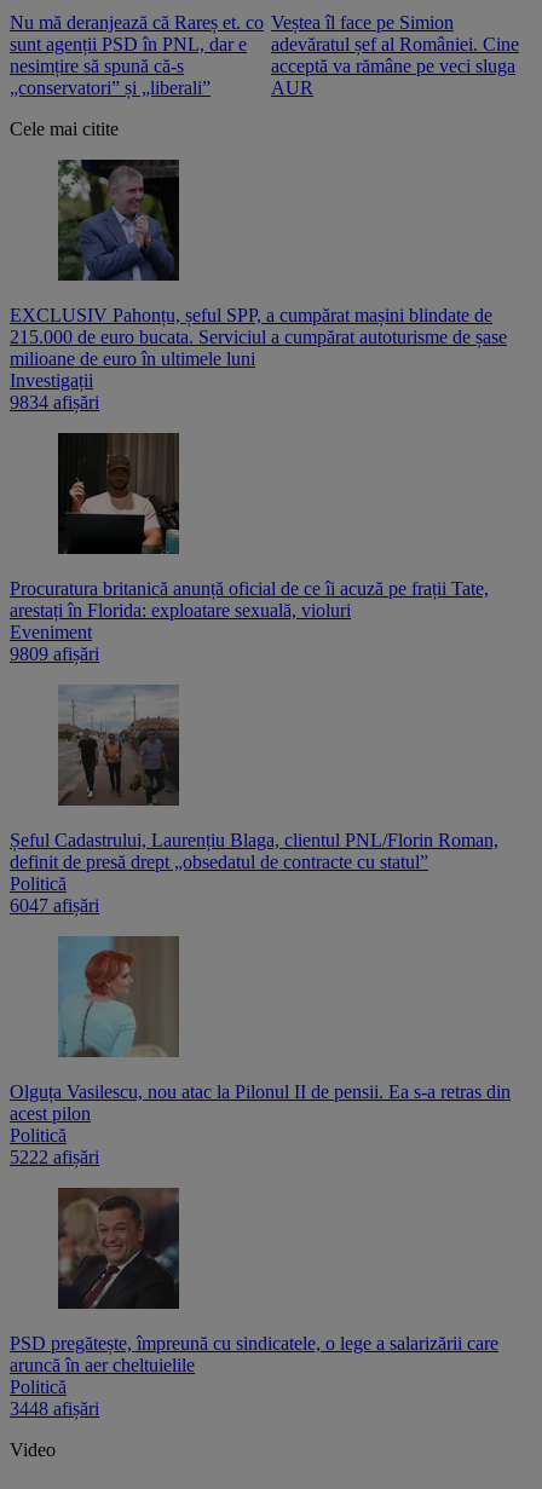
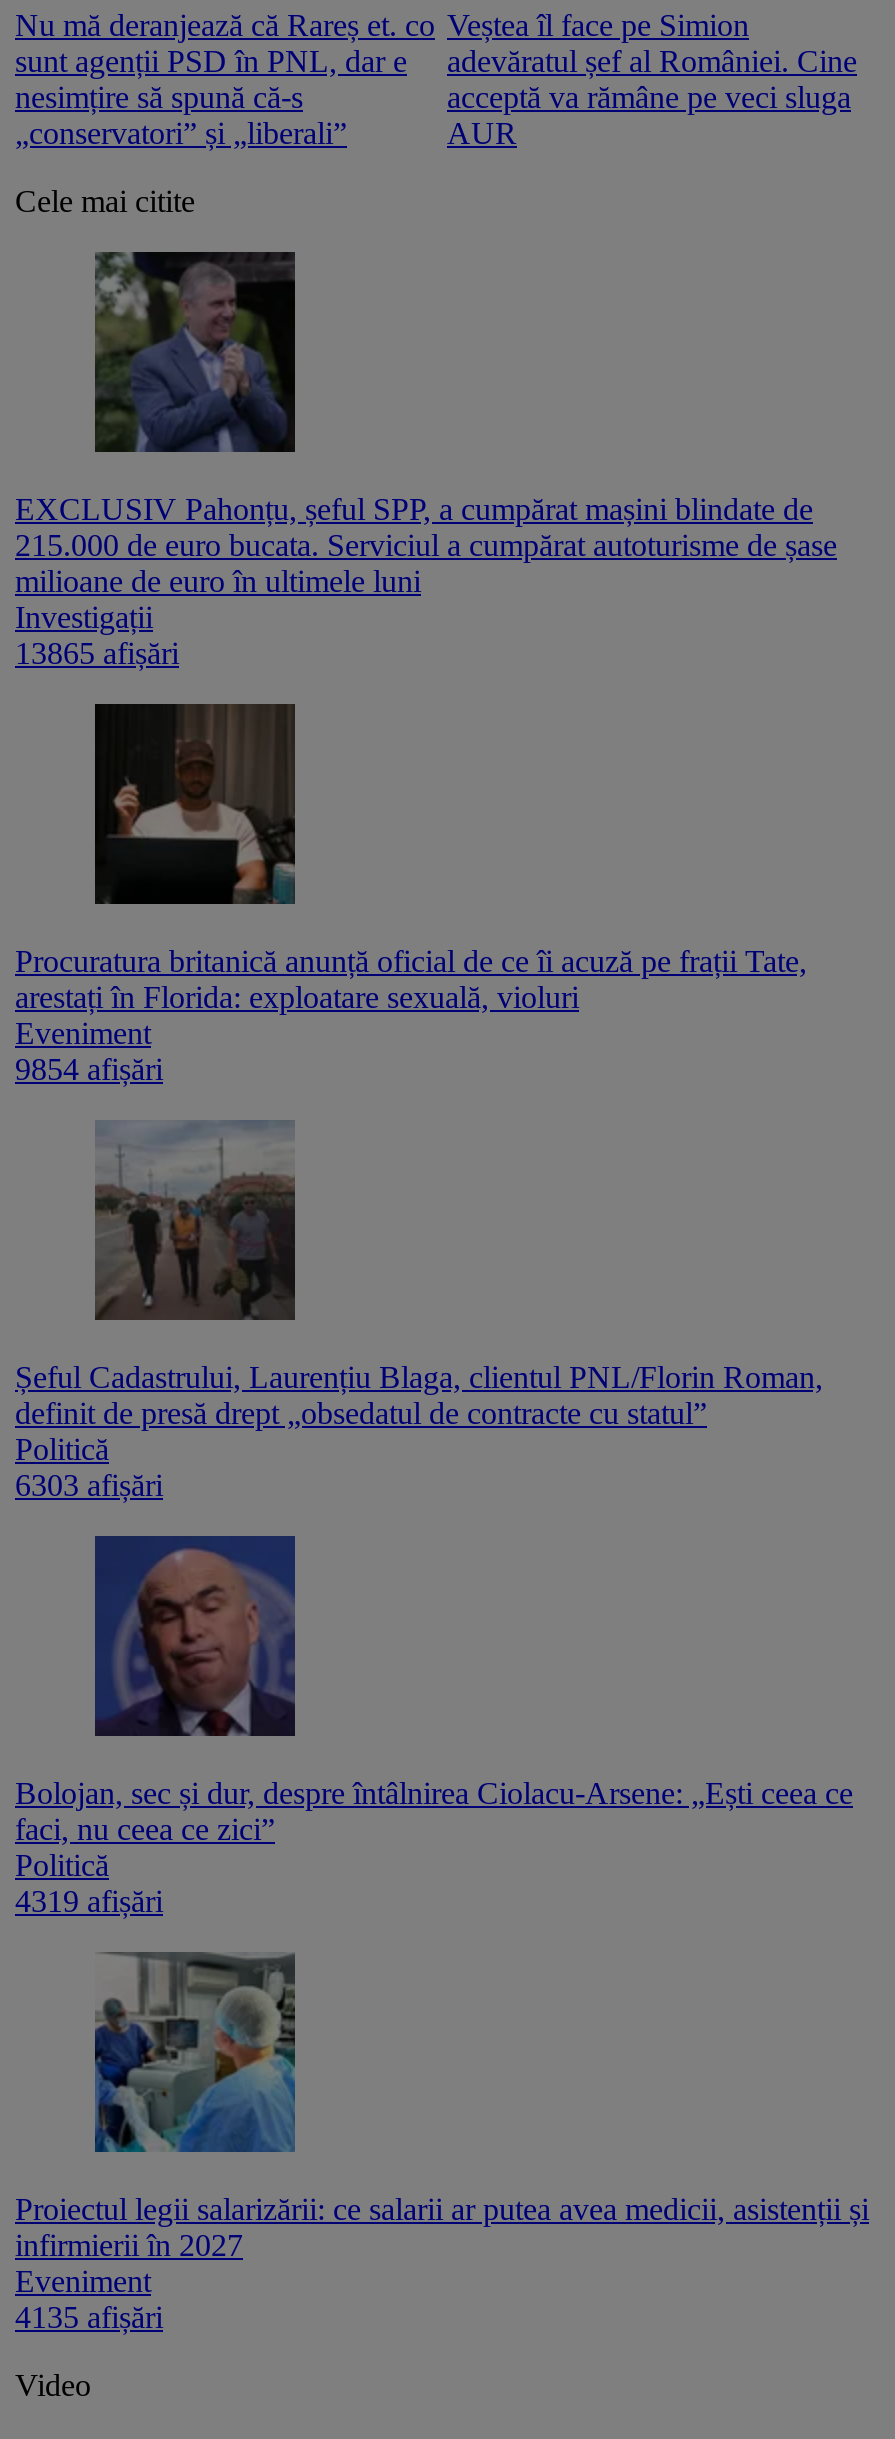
[10,392,99,413] 9834 afișări -> [15,637,179,671] 13865 afișări
[10,644,99,664] 9809 afișări -> [15,1053,163,1087] 9854 afișări
[10,895,99,916] 6047 afișări -> [15,1469,163,1503] 6303 afișări
[10,935,511,1124] [image] | Olguța Vasilescu, nou atac la Pilonul II de pensii. Ea s-a retras din | acest pilon -> [15,1534,853,1847] [image] | Bolojan, sec și dur, despre întâlnirea Ciolacu-Arsene: „Ești ceea ce | faci, nu ceea ce zici”
[10,1147,99,1168] 5222 afișări -> [15,1885,163,1919] 4319 afișări
[10,1187,498,1419] [image] | PSD pregătește, împreună cu sindicatele, o lege a salarizării care | aruncă în aer cheltuielile | Politică | 3448 afișări -> [15,1952,869,2335] [image] | Proiectul legii salarizării: ce salarii ar putea avea medicii, asistenții și | infirmierii în 2027 | Eveniment | 4135 afișări

